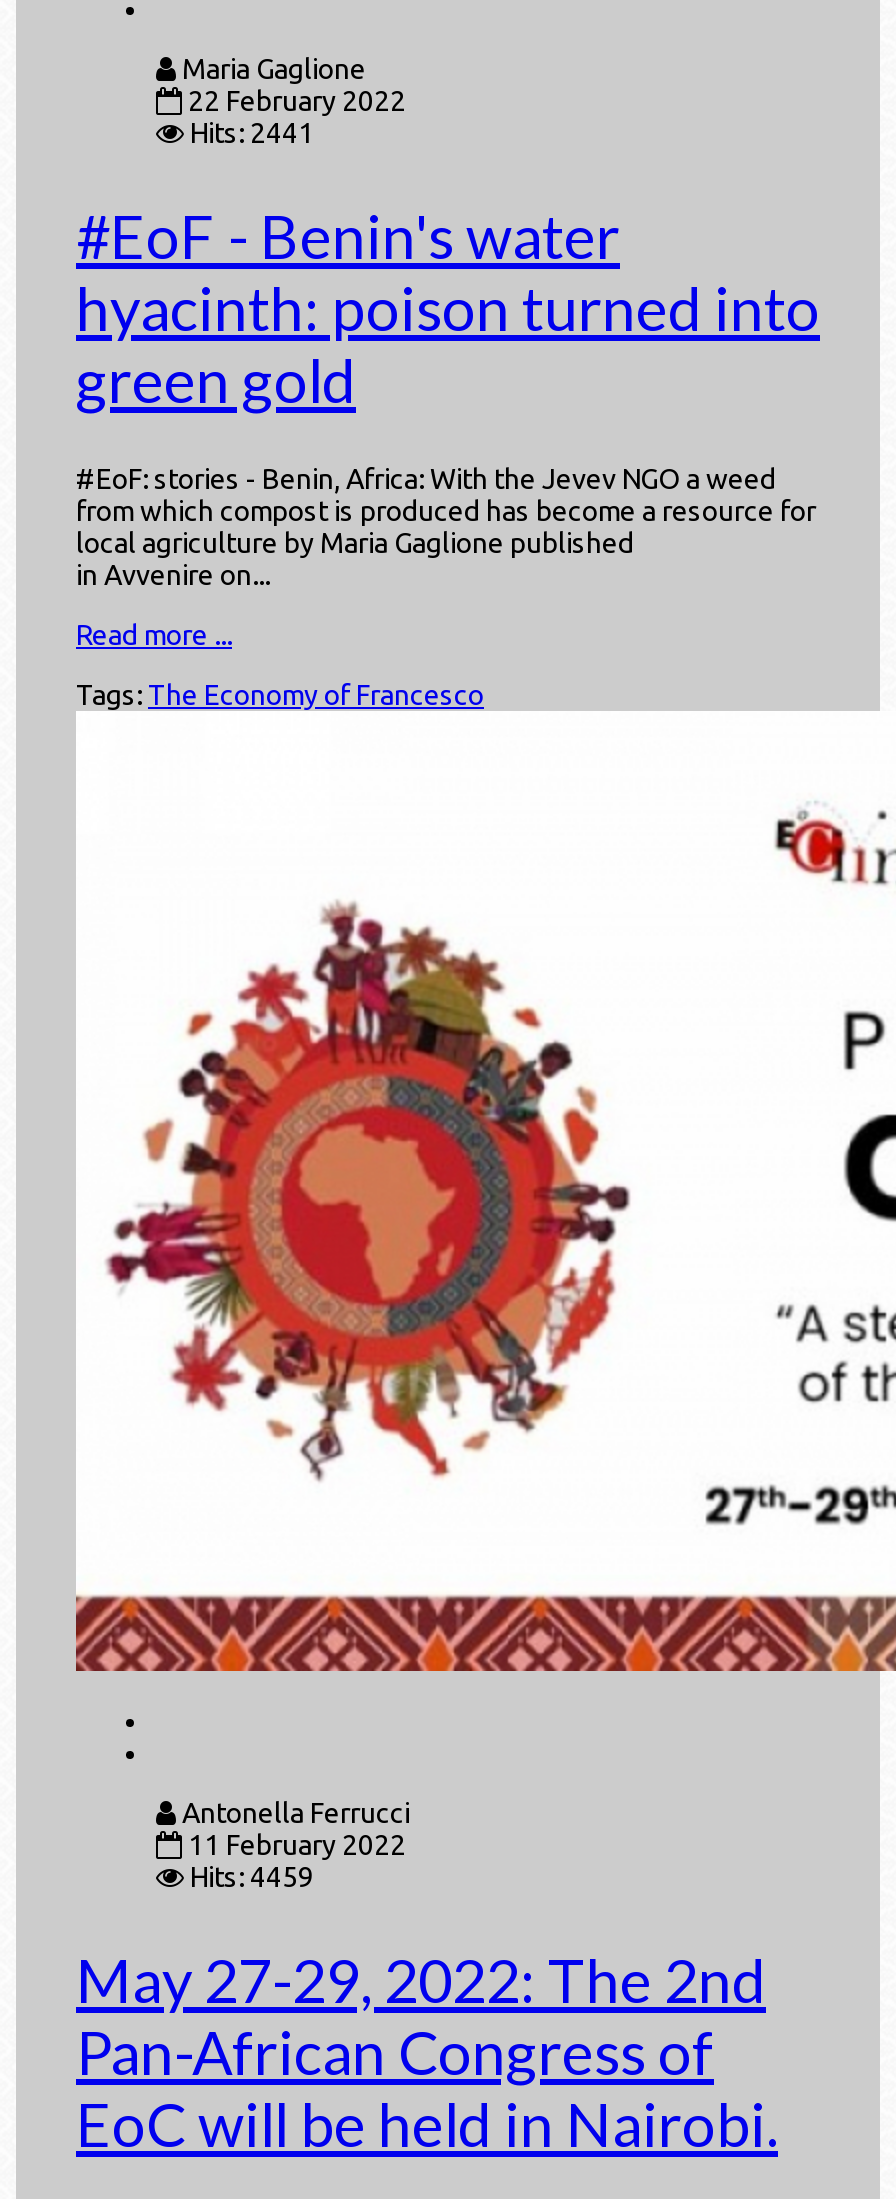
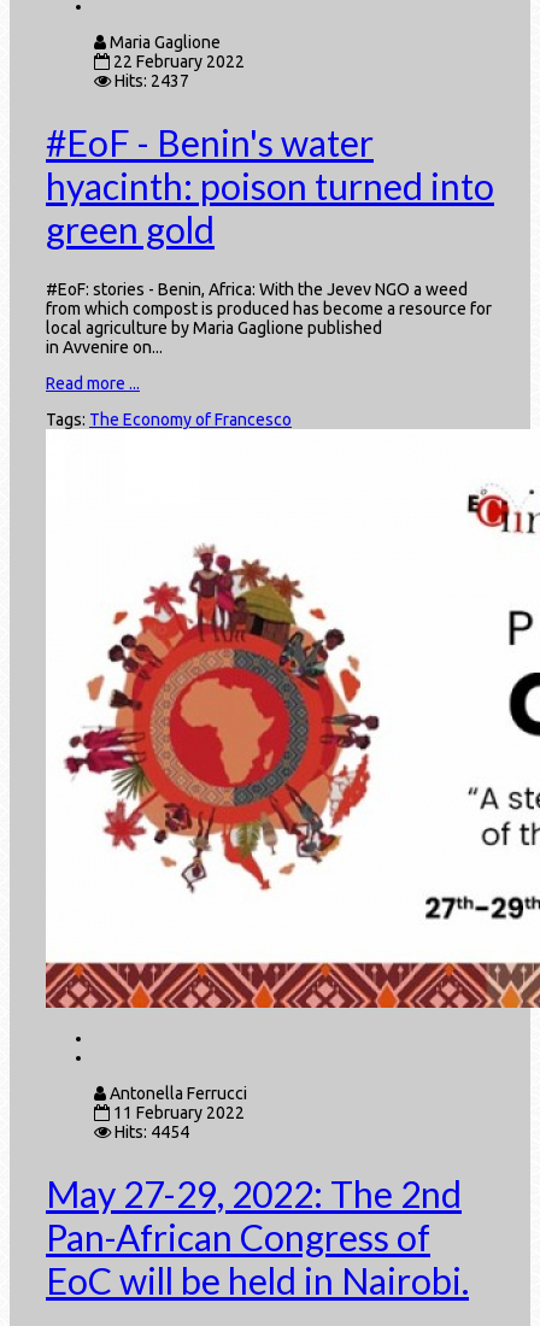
[190,116,314,148] Hits: 2441 -> [115,71,189,90] Hits: 2437
[190,1862,314,1894] Hits: 4459 -> [115,1123,189,1142] Hits: 4454

